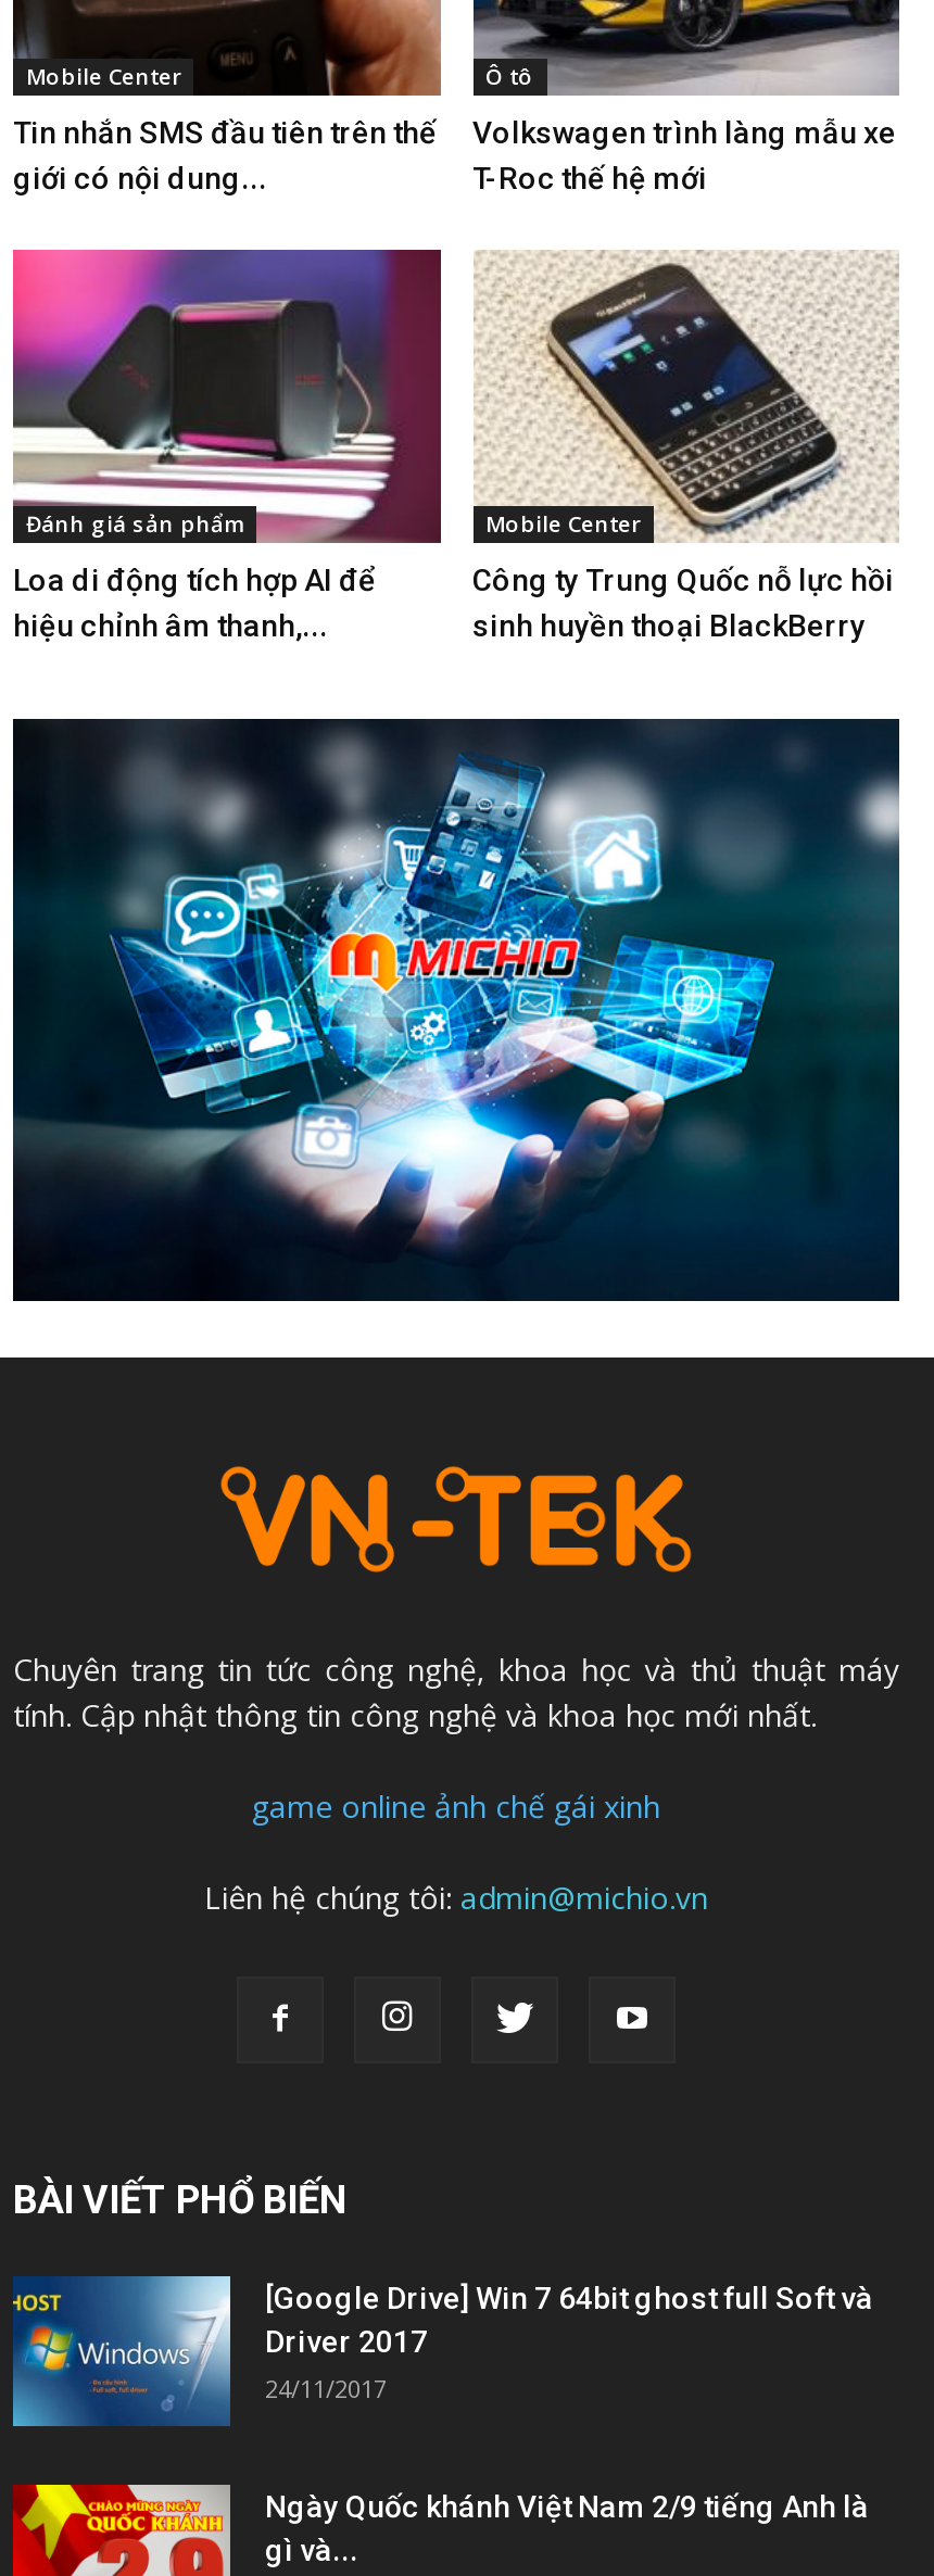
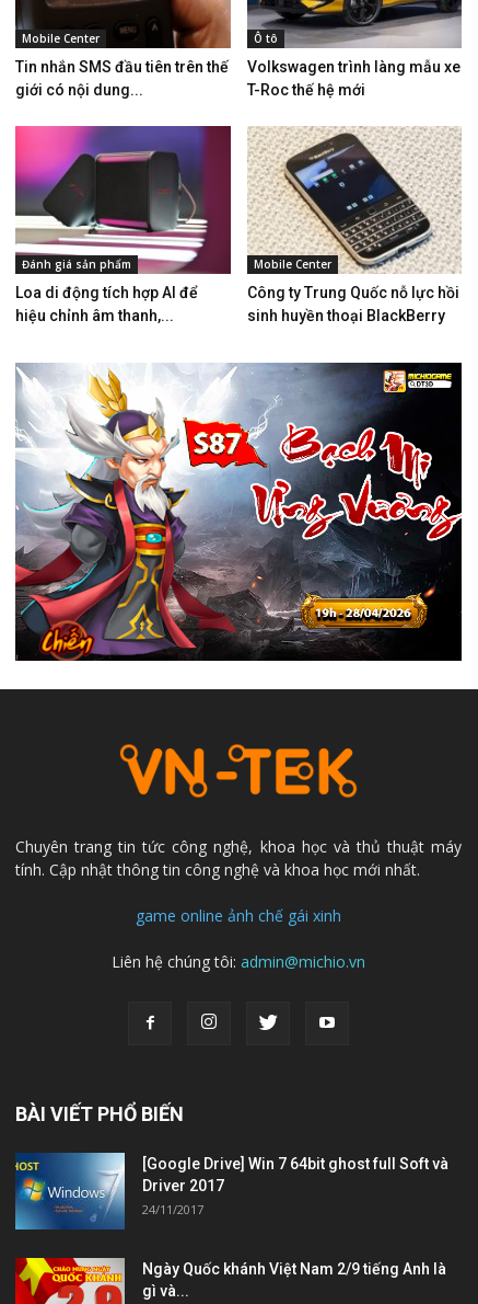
[11,717,901,1303] [image] -> [14,363,463,662] [image]

